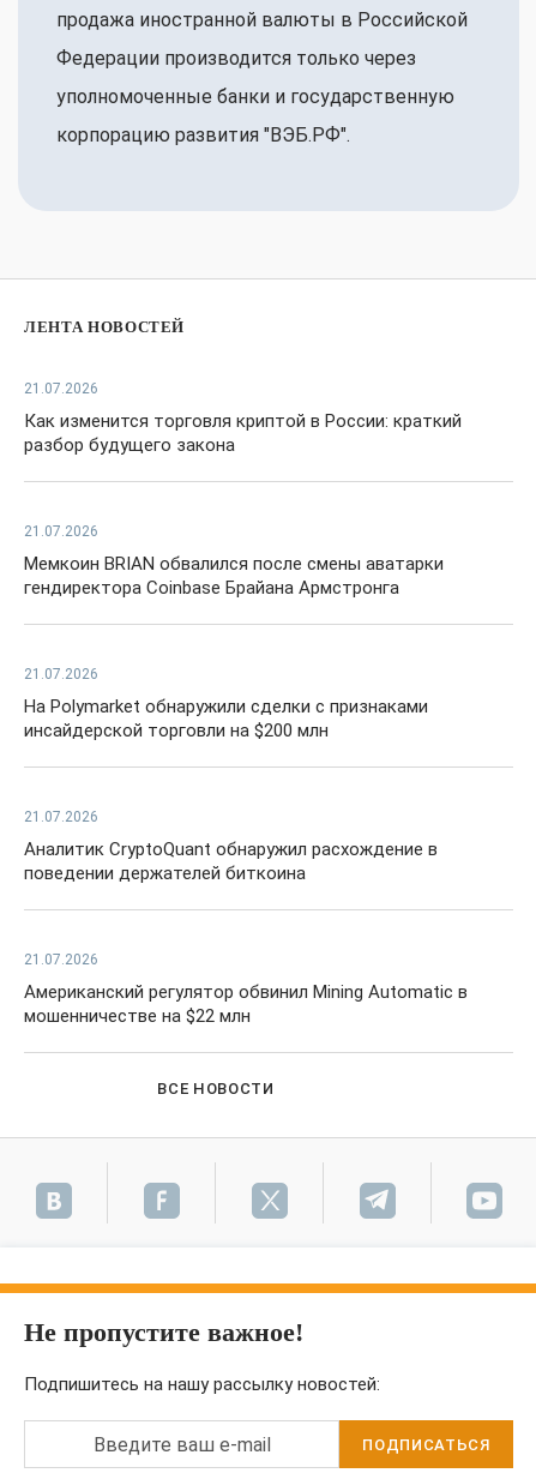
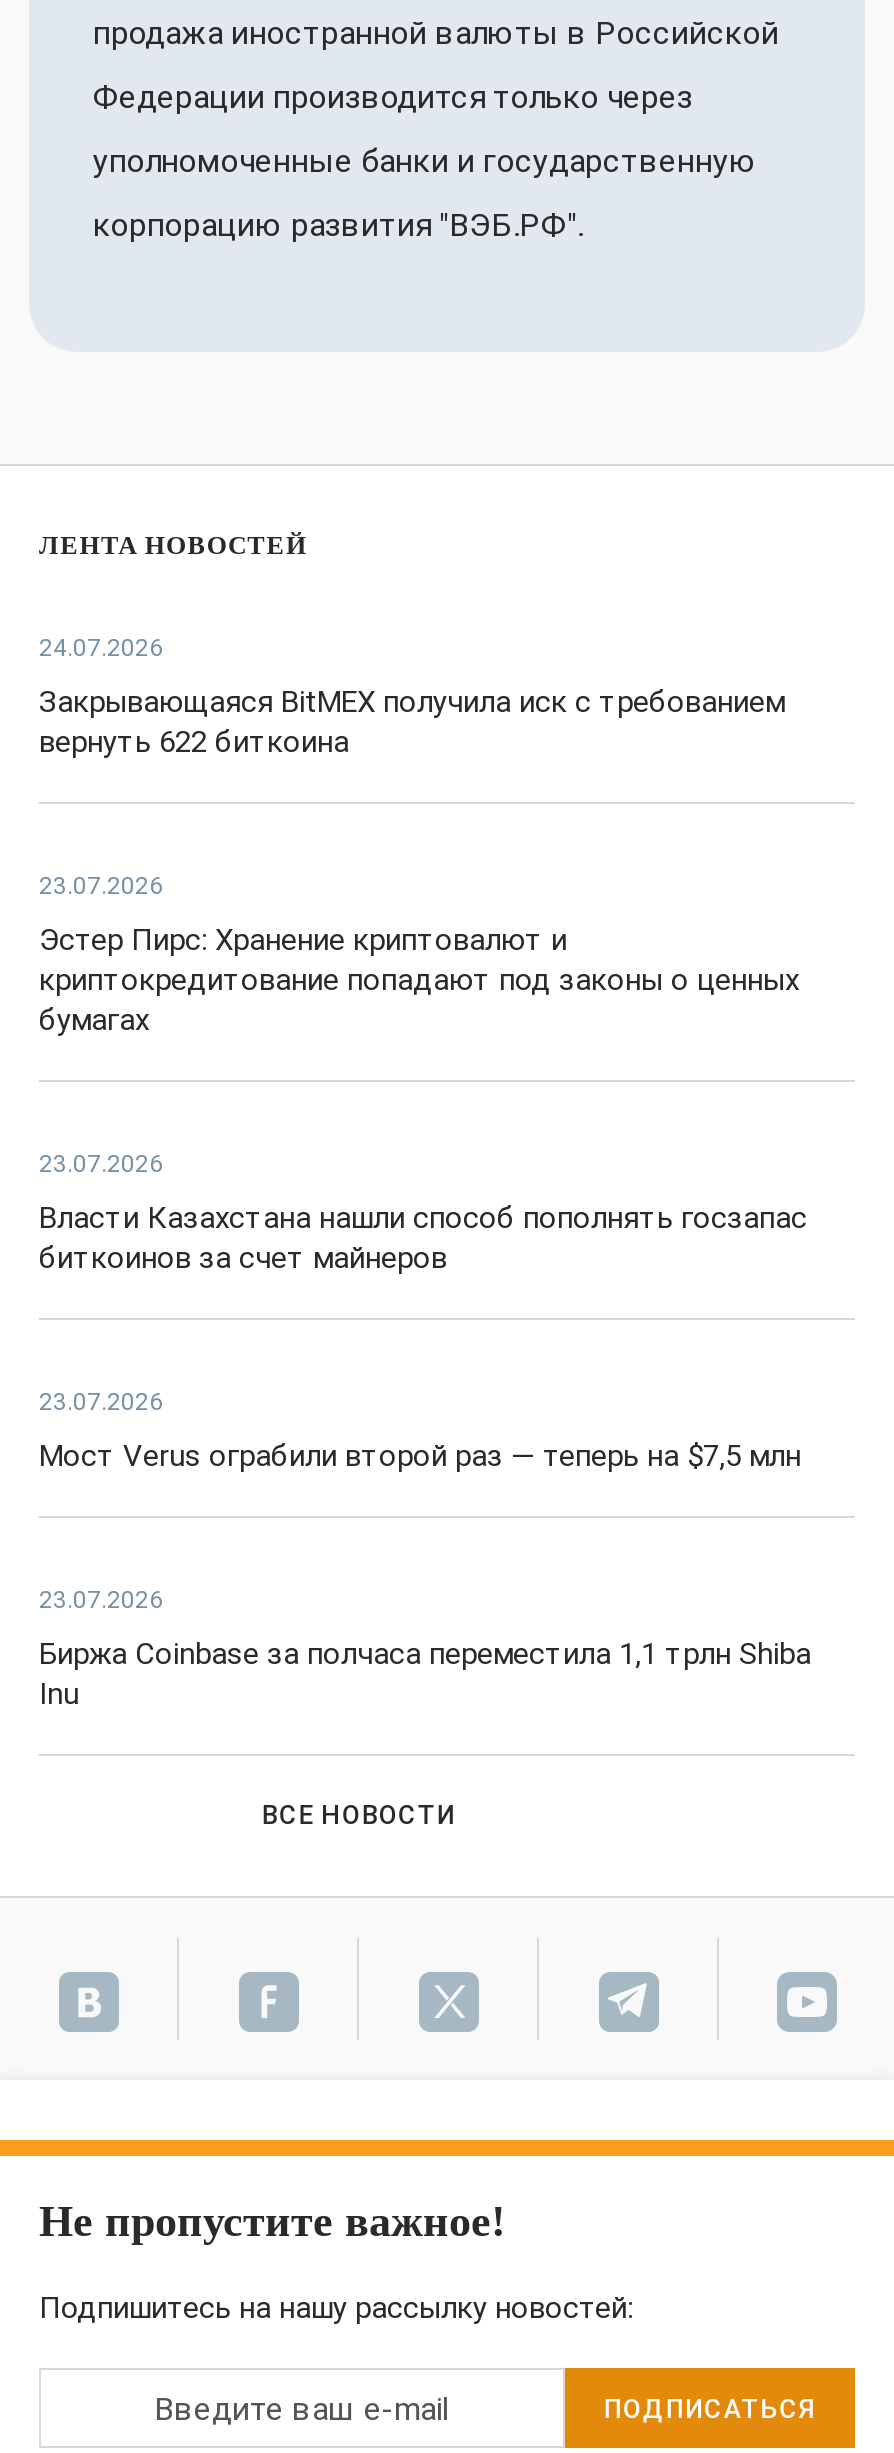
[24,380,98,397] 21.07.2026 -> [39,634,163,662] 24.07.2026
[24,410,462,456] Как изменится торговля криптой в России: краткий | разбор будущего закона -> [39,684,785,760] Закрывающаяся BitMEX получила иск с требованием | вернуть 622 биткоина
[24,523,98,540] 21.07.2026 -> [39,872,163,900] 23.07.2026
[24,553,444,598] Мемкоин BRIAN обвалился после смены аватарки | гендиректора Coinbase Брайана Армстронга -> [39,922,799,1038] Эстер Пирс: Хранение криптовалют и | криптокредитование попадают под законы о ценных | бумагах
[24,665,98,682] 21.07.2026 -> [39,1150,163,1178] 23.07.2026
[24,695,428,741] На Polymarket обнаружили сделки с признаками | инсайдерской торговли на $200 млн -> [39,1200,807,1276] Власти Казахстана нашли способ пополнять госзапас | биткоинов за счет майнеров
[24,808,98,825] 21.07.2026 -> [39,1388,163,1416] 23.07.2026
[24,838,438,884] Аналитик CryptoQuant обнаружил расхождение в | поведении держателей биткоина -> [39,1438,801,1474] Мост Verus ограбили второй раз — теперь на $7,5 млн
[24,951,98,968] 21.07.2026 -> [39,1586,163,1614] 23.07.2026
[24,981,468,1027] Американский регулятор обвинил Mining Automatic в | мошенничестве на $22 млн -> [39,1636,811,1712] Биржа Coinbase за полчаса переместила 1,1 трлн Shiba | Inu

